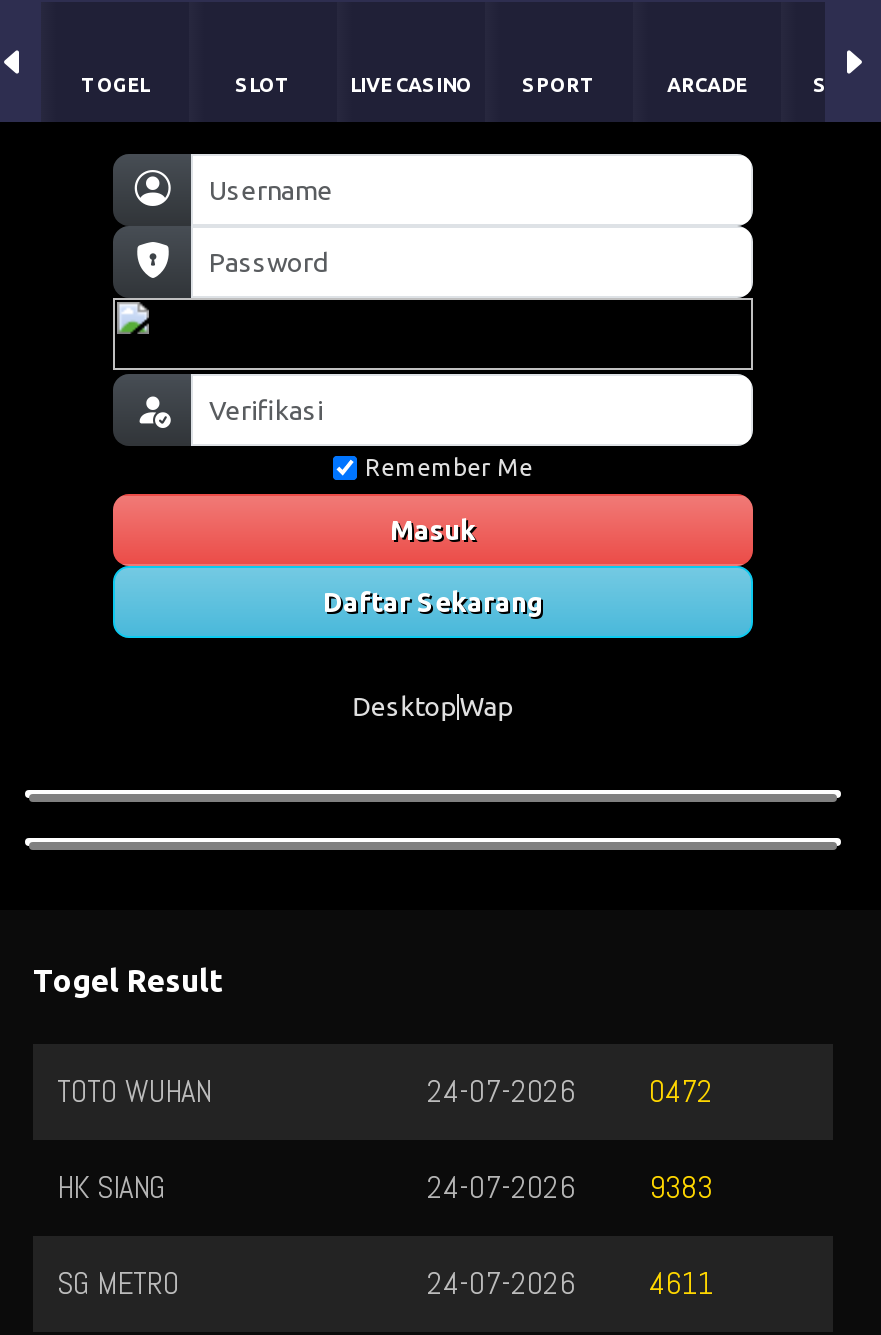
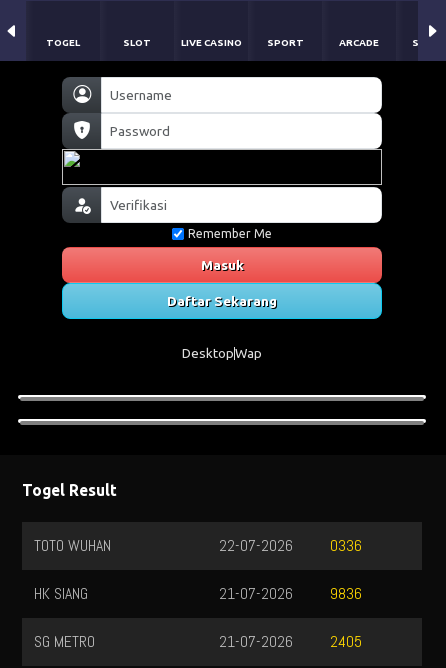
[427,1072,575,1112] 24-07-2026 -> [219,536,293,556] 22-07-2026
[649,1073,713,1113] 0472 -> [330,536,362,556] 0336
[427,1168,575,1208] 24-07-2026 -> [219,584,293,604] 21-07-2026
[649,1169,713,1209] 9383 -> [330,584,362,604] 9836
[427,1264,575,1304] 24-07-2026 -> [219,632,293,652] 21-07-2026
[649,1265,713,1305] 4611 -> [330,632,362,652] 2405

